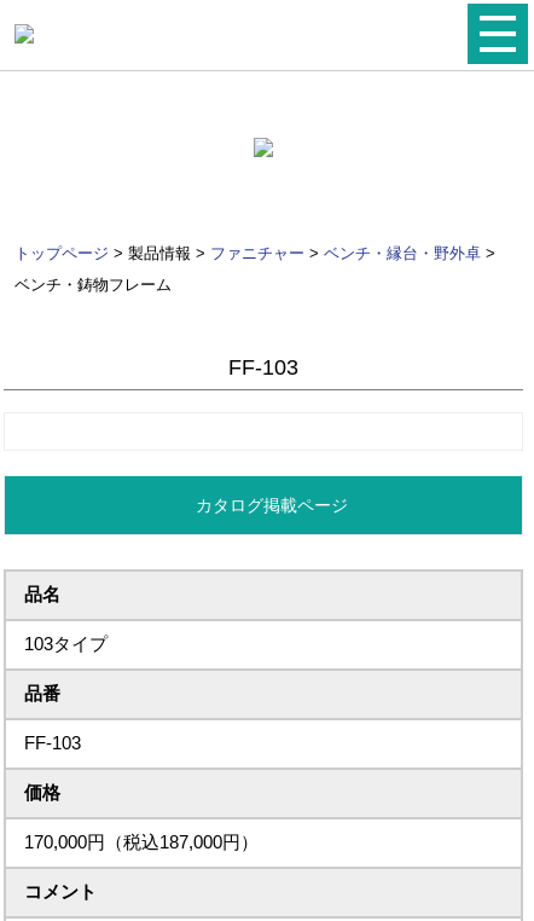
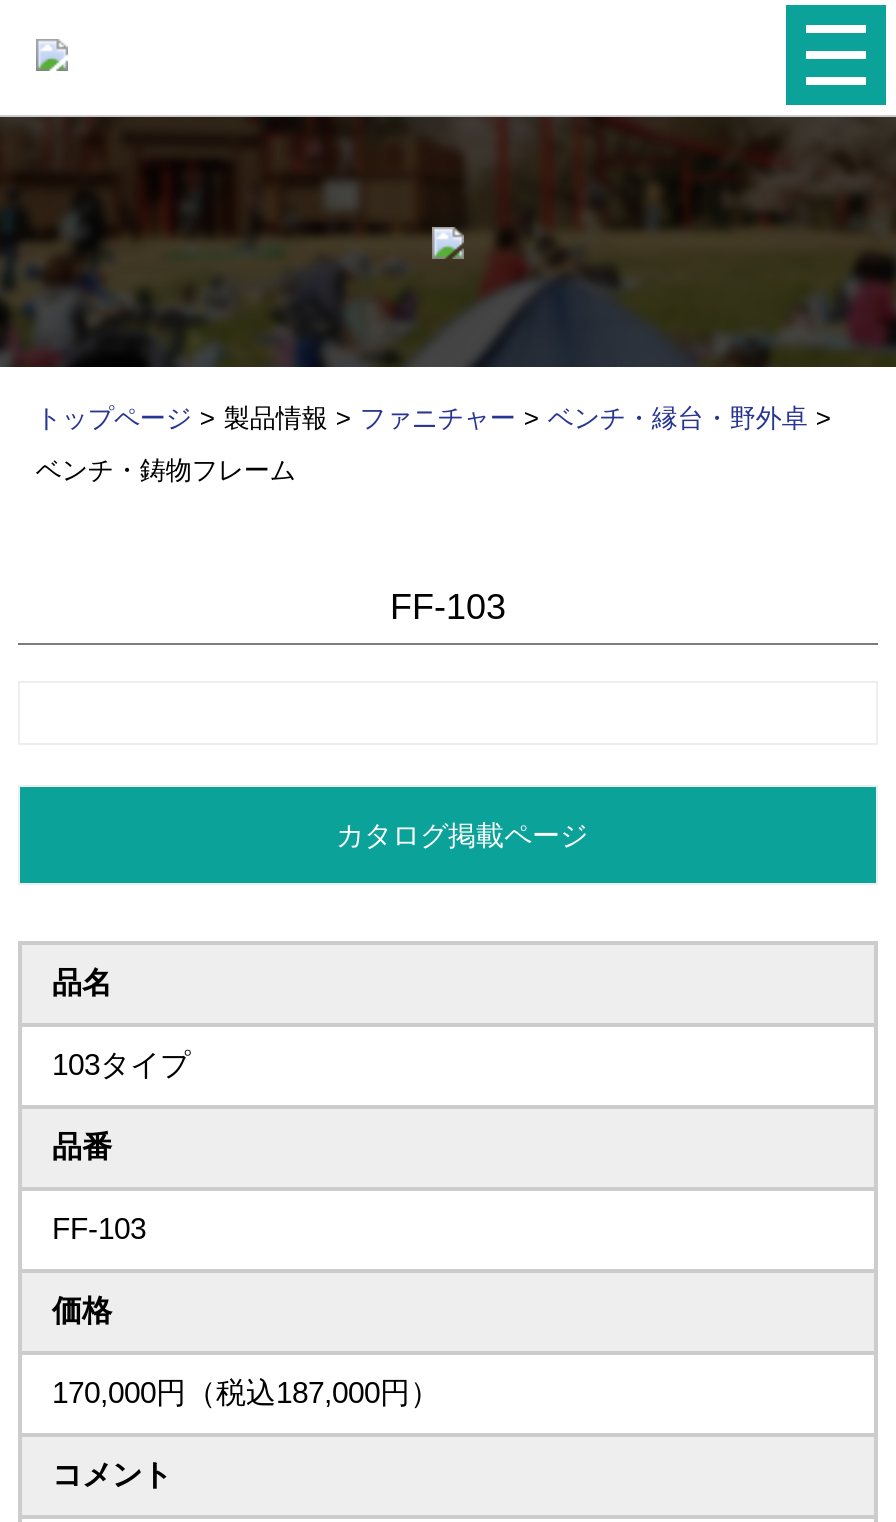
none -> [6,115,890,369] [image]

